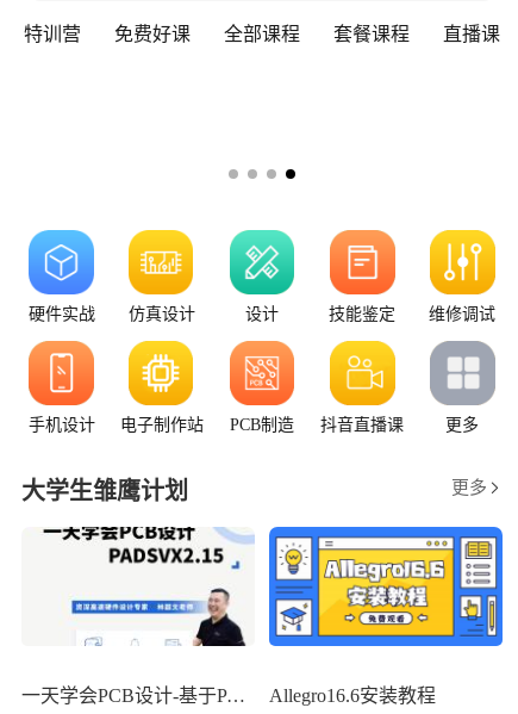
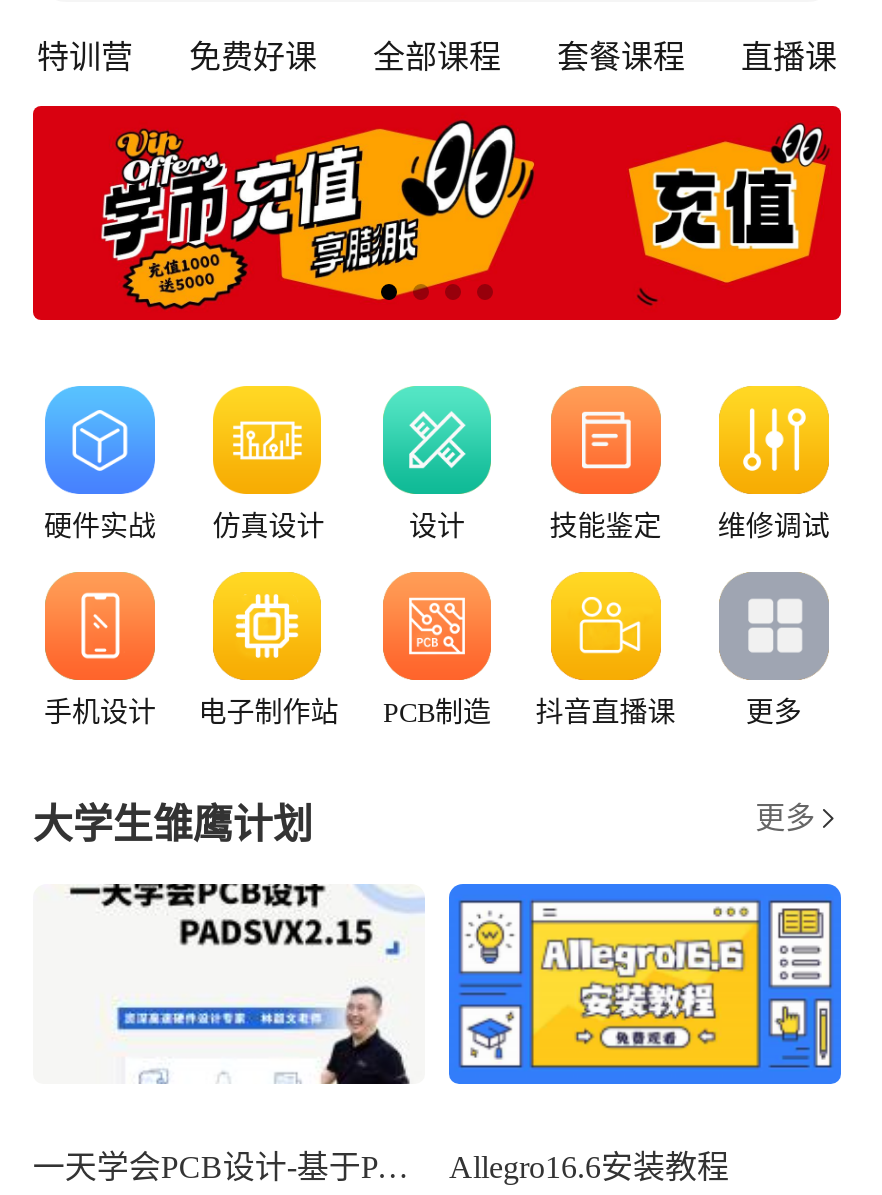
none -> [31,104,843,322] [image]

